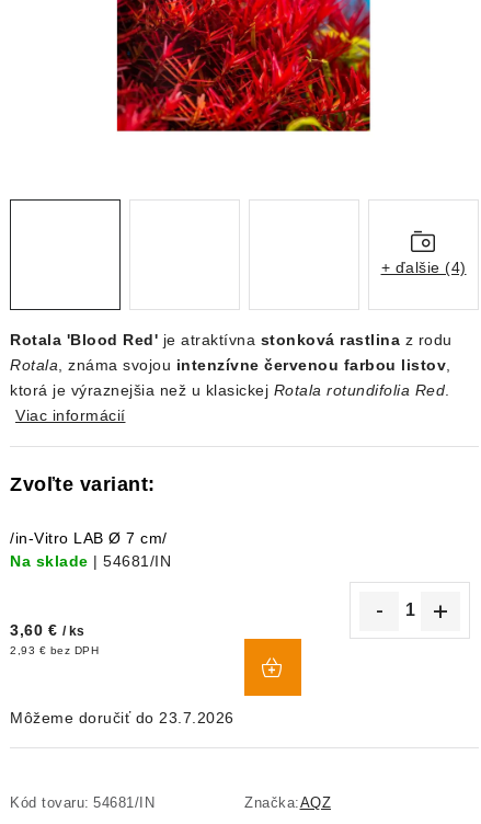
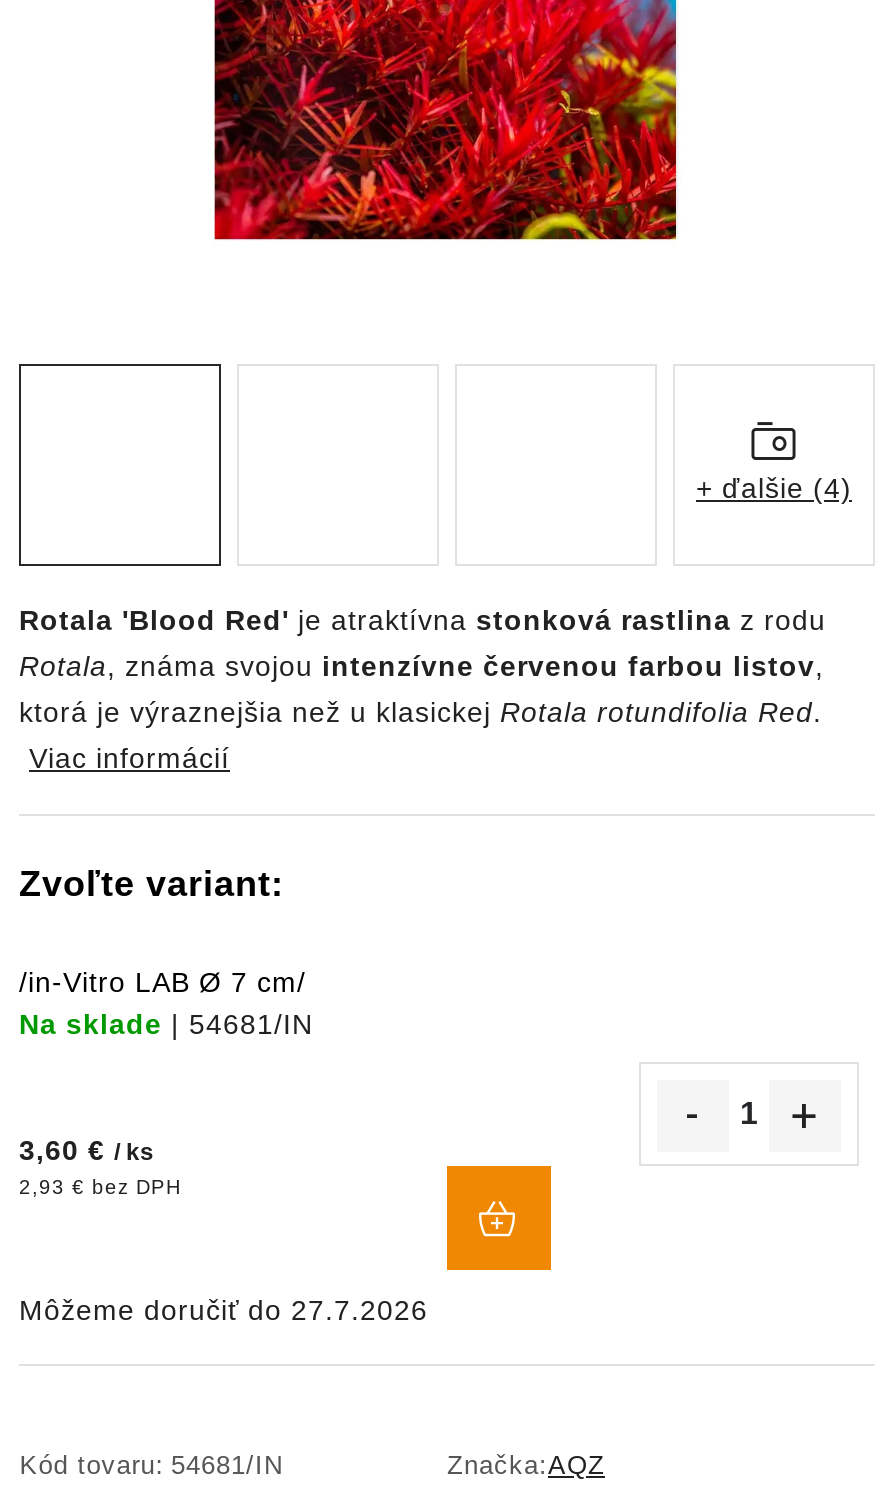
[159,709,234,726] 23.7.2026 -> [291,1294,428,1326] 27.7.2026

